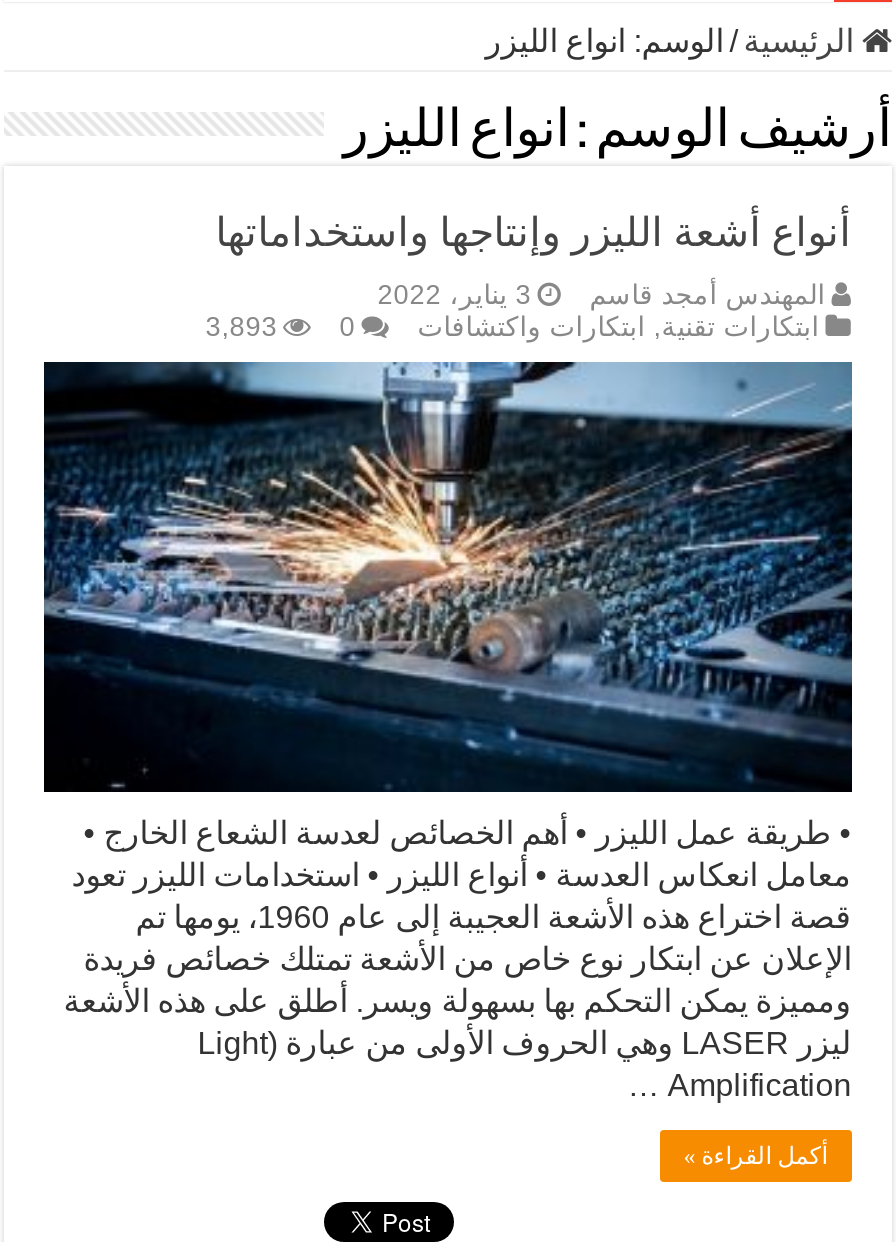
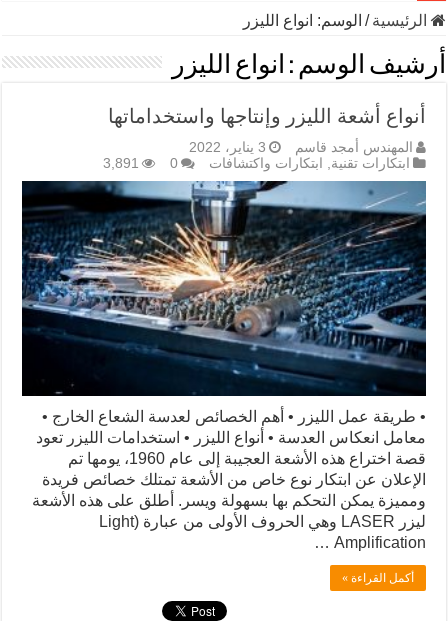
[208,312,280,342] 3,893 -> [104,156,140,171] 3,891

